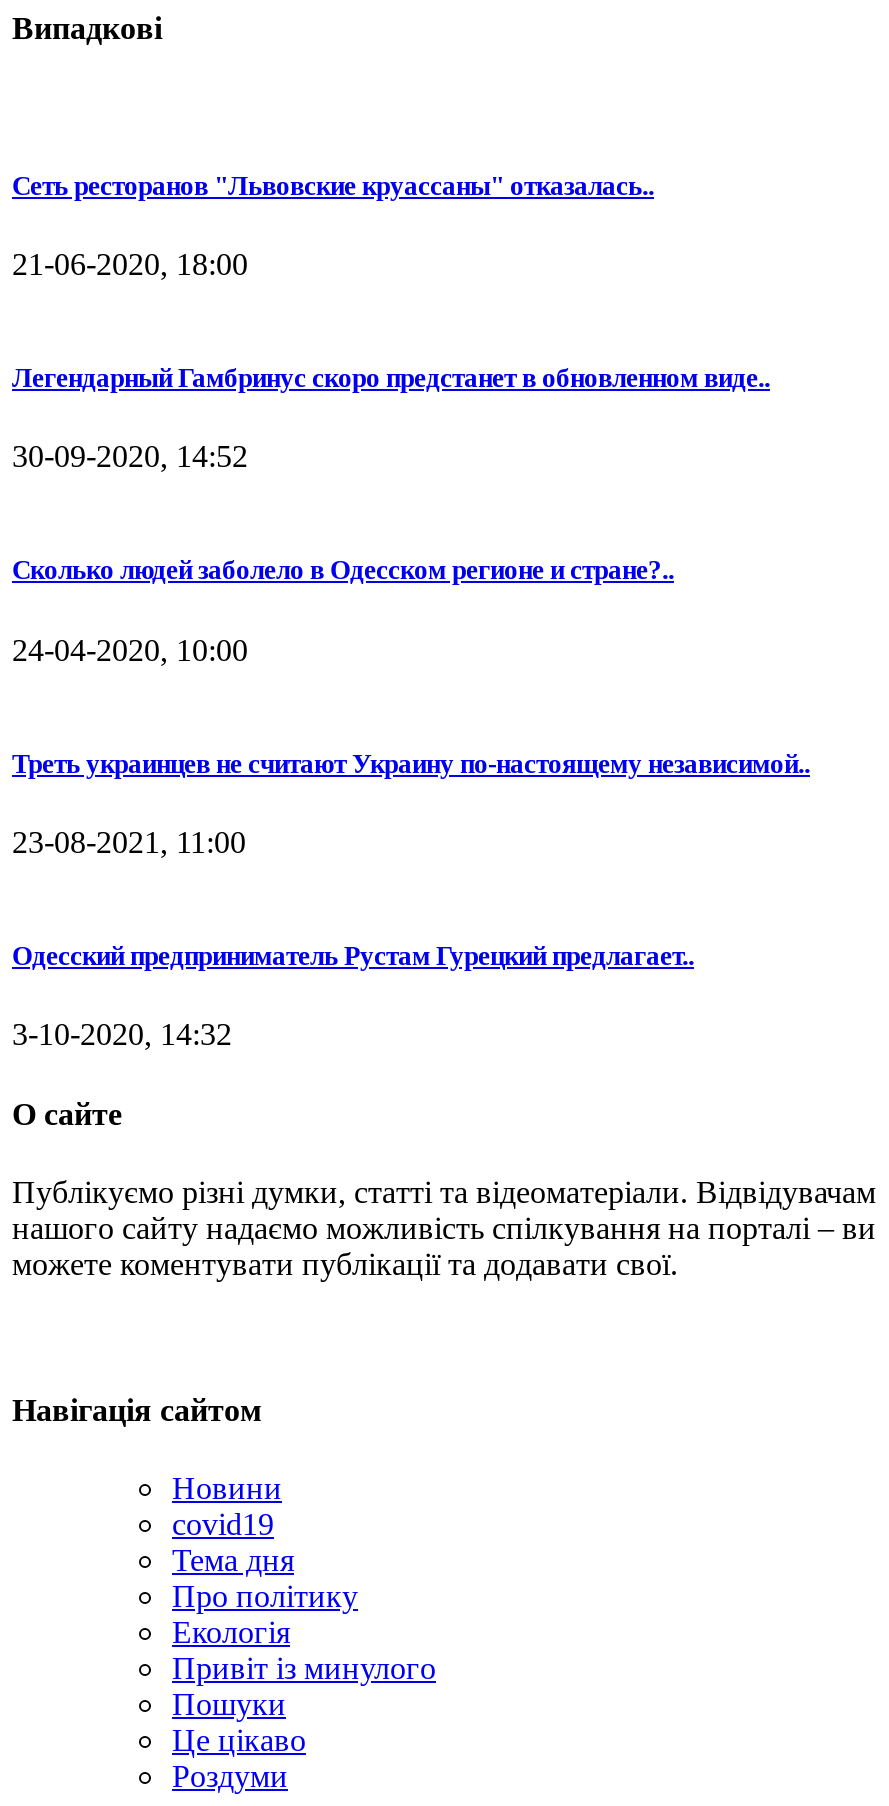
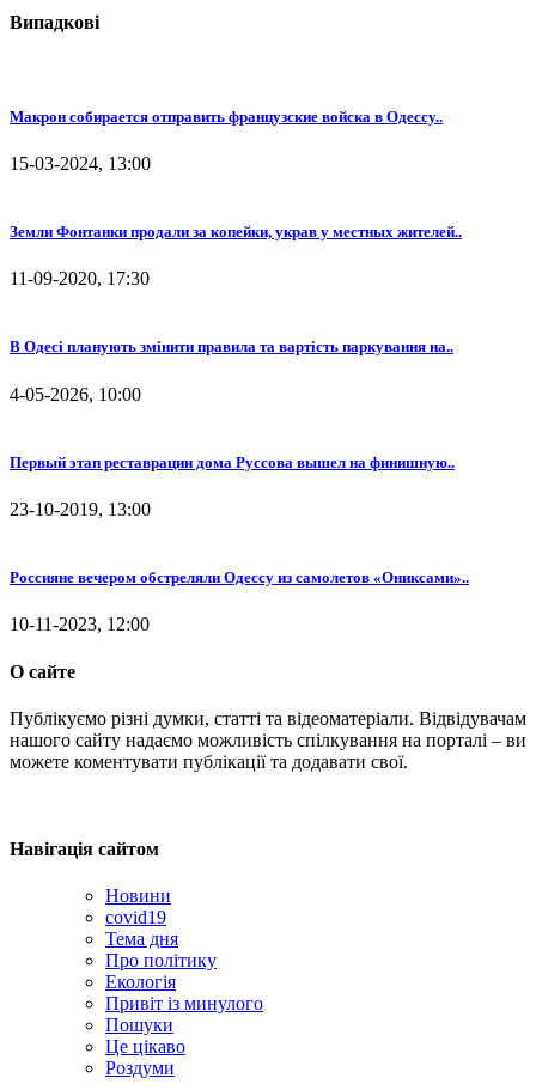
[12,171,654,201] Сеть ресторанов "Львовские круассаны" отказалась.. -> [10,107,443,125] Макрон собирается отправить французские войска в Одессу..
[12,247,248,281] 21-06-2020, 18:00 -> [10,153,151,173] 15-03-2024, 13:00
[12,363,770,393] Легендарный Гамбринус скоро предстанет в обновленном виде.. -> [10,223,462,241] Земли Фонтанки продали за копейки, украв у местных жителей..
[12,440,248,474] 30-09-2020, 14:52 -> [10,268,150,289] 11-09-2020, 17:30
[12,556,674,586] Сколько людей заболело в Одесском регионе и стране?.. -> [10,338,453,356] В Одесі планують змінити правила та вартість паркування на..
[12,632,248,666] 24-04-2020, 10:00 -> [10,384,141,404] 4-05-2026, 10:00
[12,749,810,779] Треть украинцев не считают Украину по-настоящему независимой.. -> [10,453,455,471] Первый этап реставрации дома Руссова вышел на финишную..
[12,825,246,859] 23-08-2021, 11:00 -> [10,499,151,519] 23-10-2019, 13:00
[12,941,694,971] Одесский предприниматель Рустам Гурецкий предлагает.. -> [10,569,469,587] Россияне вечером обстреляли Одессу из самолетов «Ониксами»..
[12,1018,232,1052] 3-10-2020, 14:32 -> [10,614,150,634] 10-11-2023, 12:00

